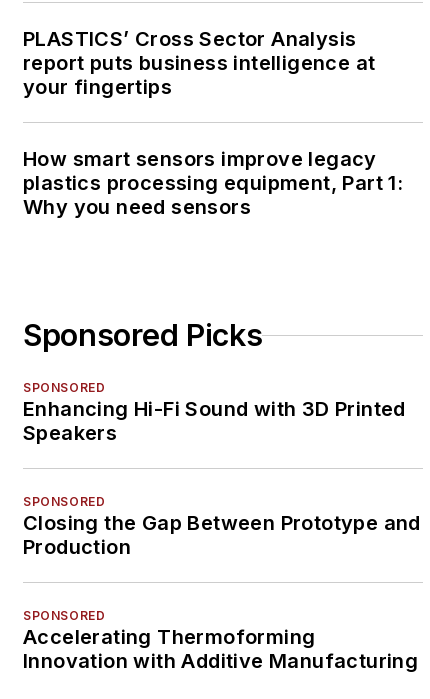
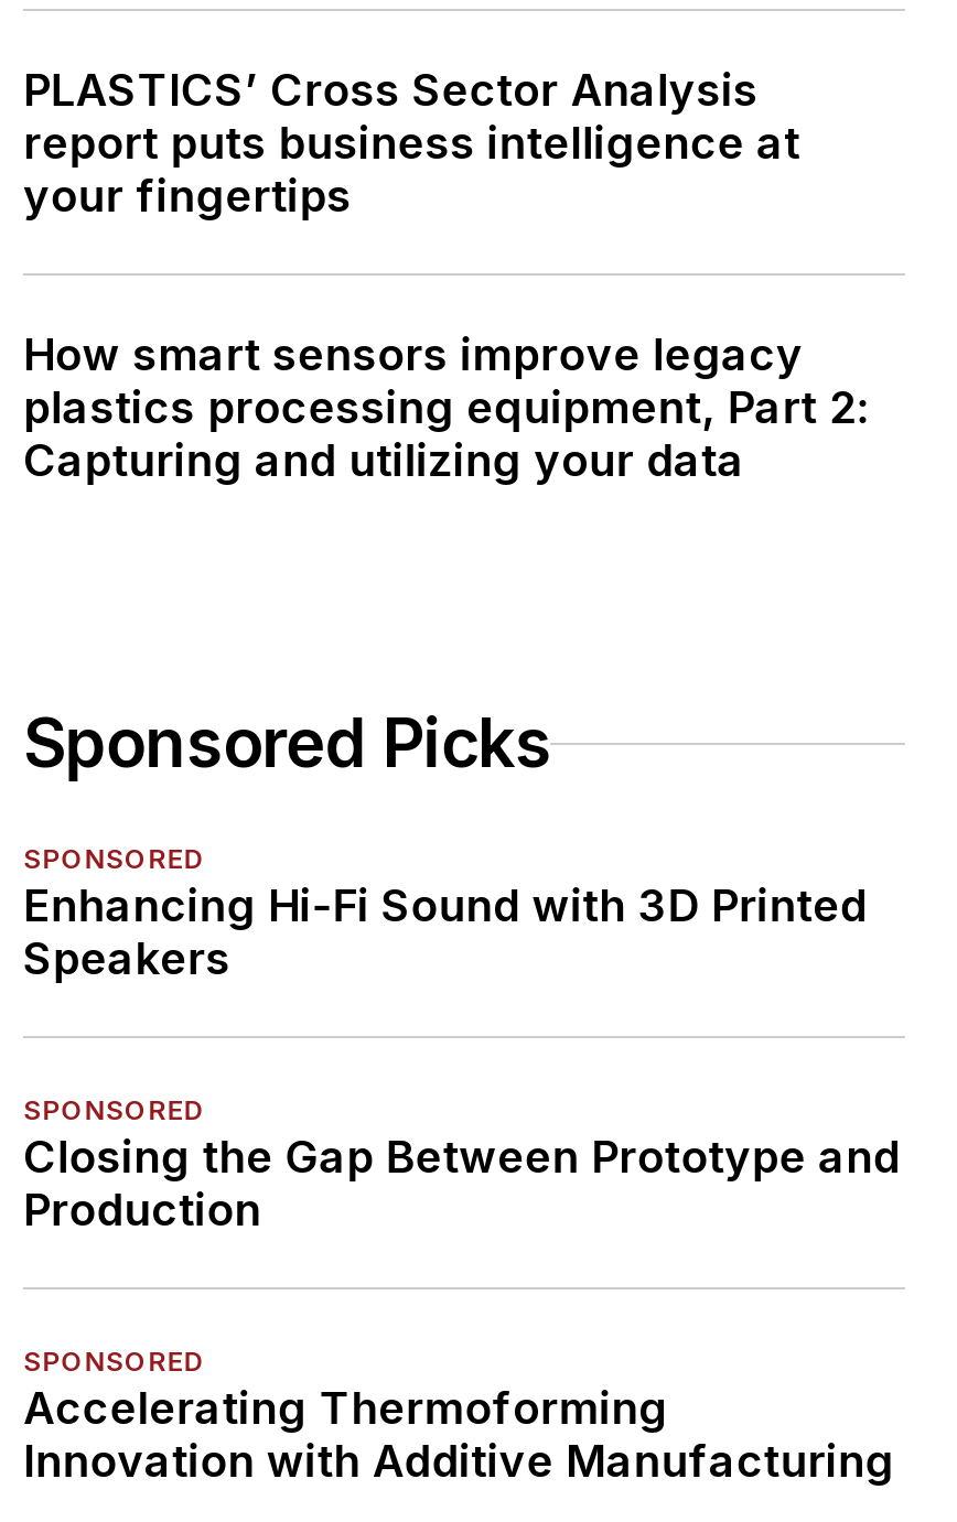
[23,171,403,219] plastics processing equipment, Part 1: | Why you need sensors -> [23,382,870,488] plastics processing equipment, Part 2: | Capturing and utilizing your data

